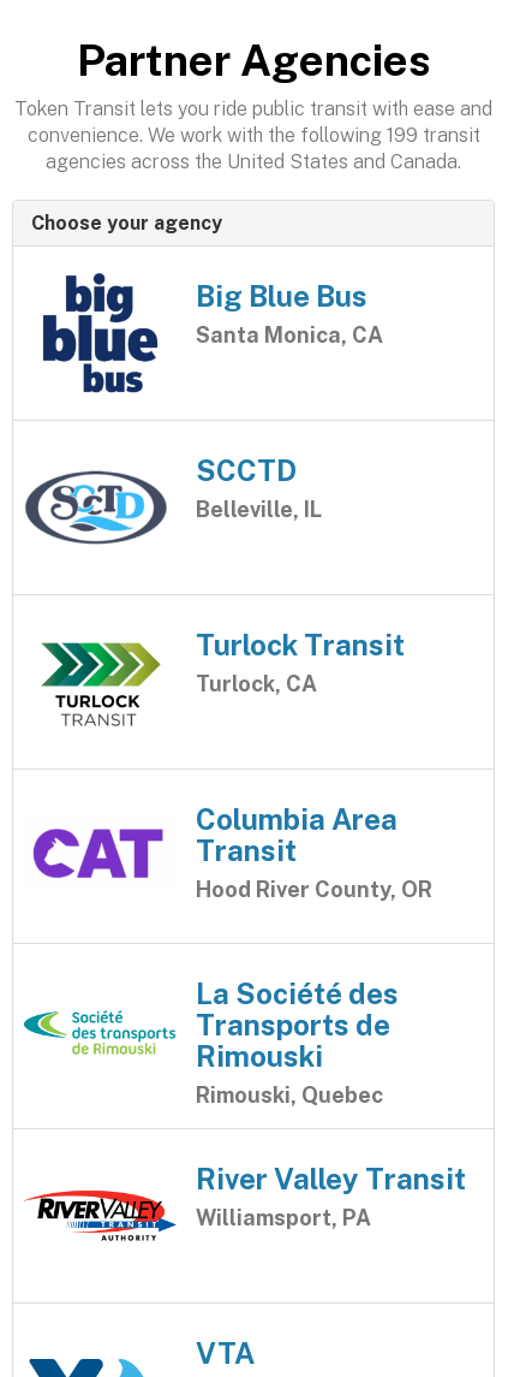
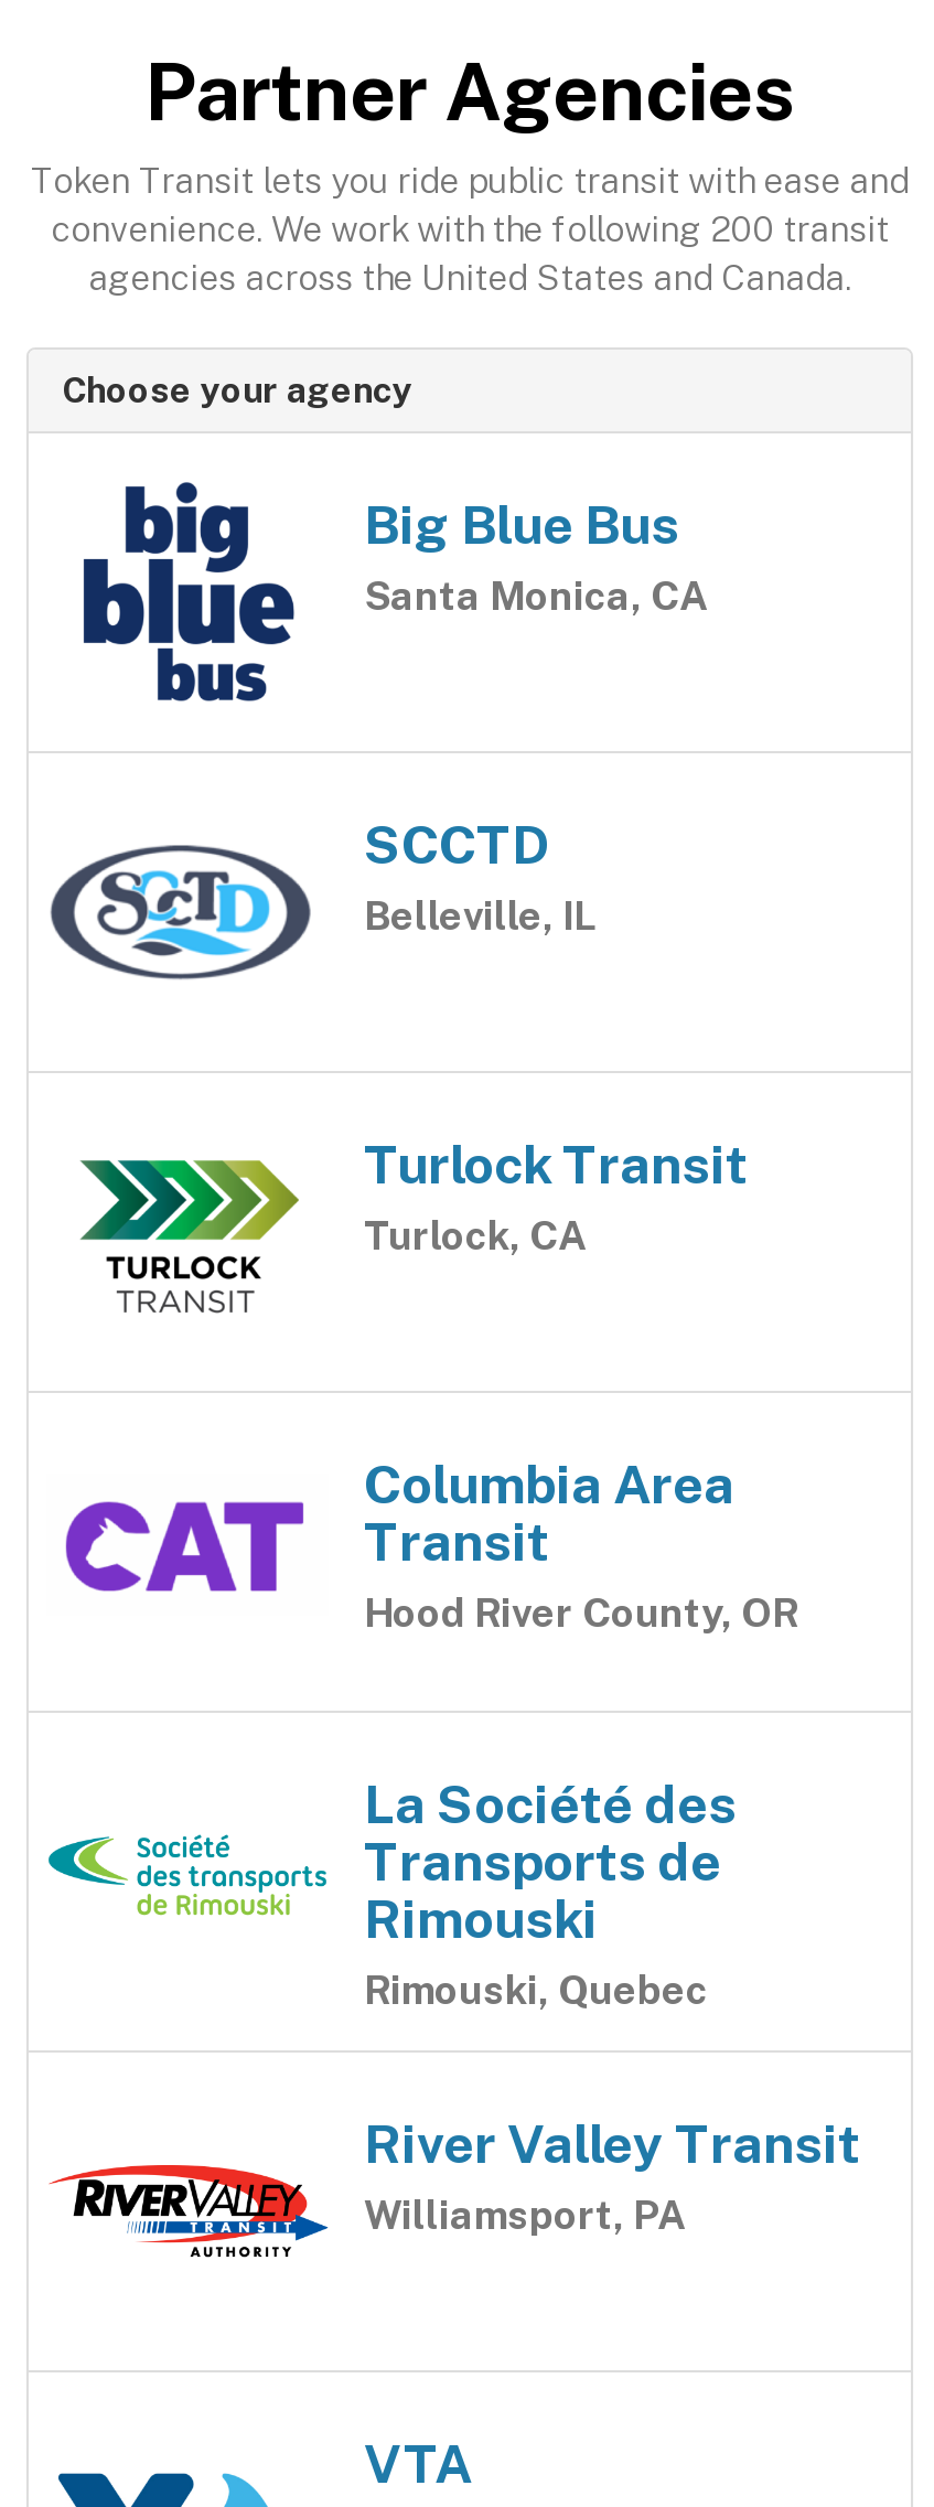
[27,124,480,147] convenience. We work with the following 199 transit -> [51,208,889,250] convenience. We work with the following 200 transit

